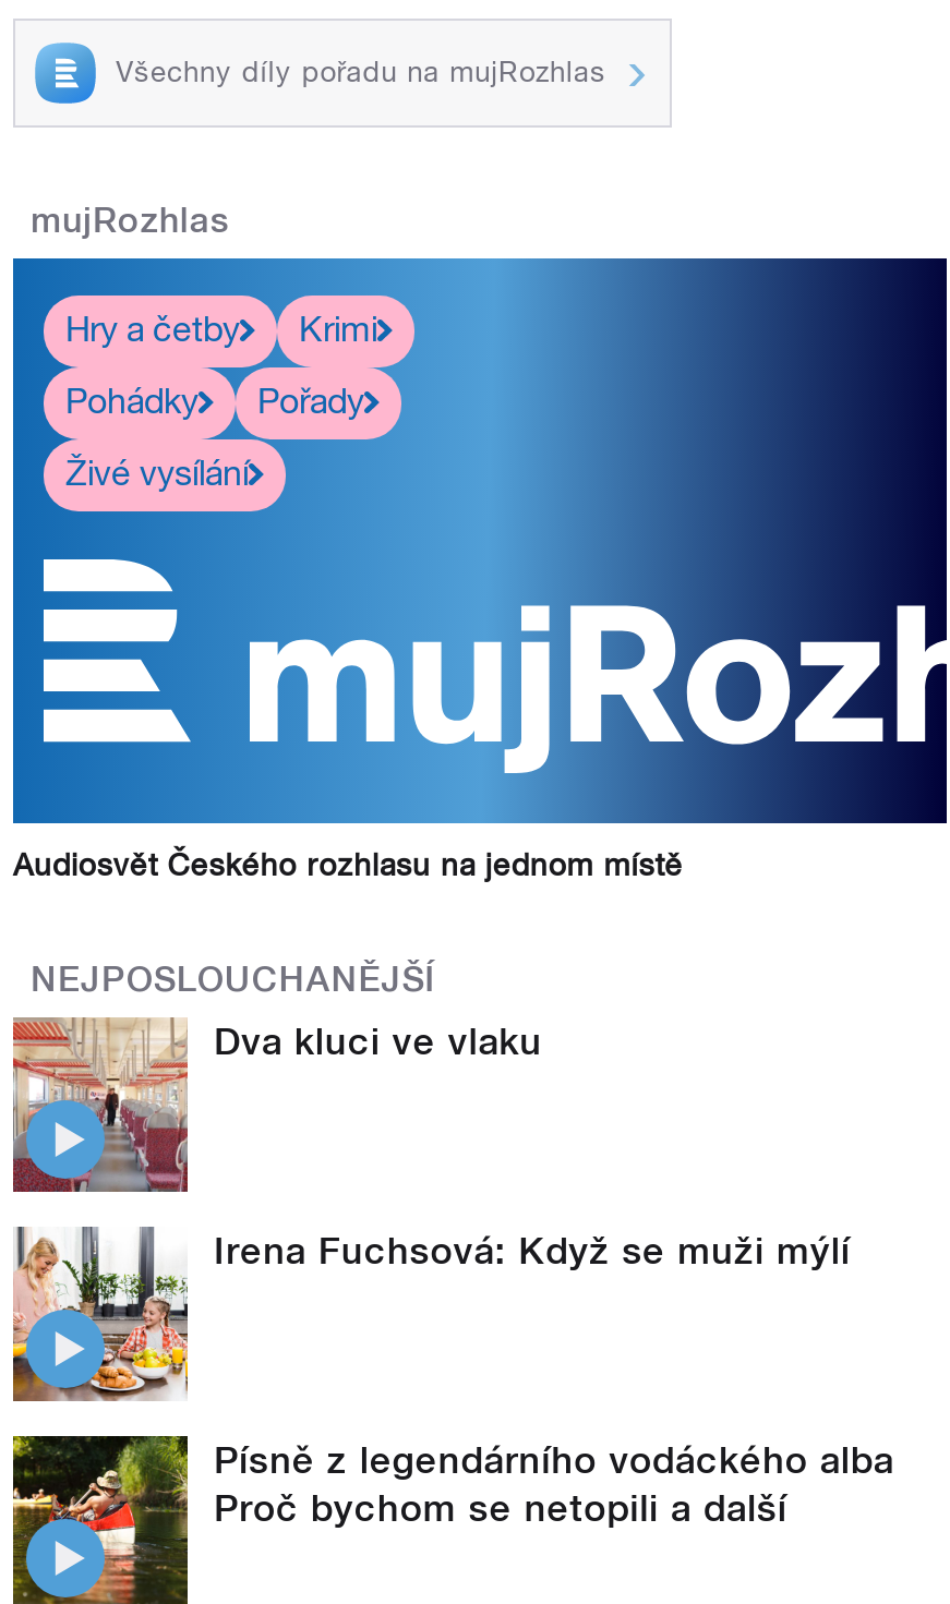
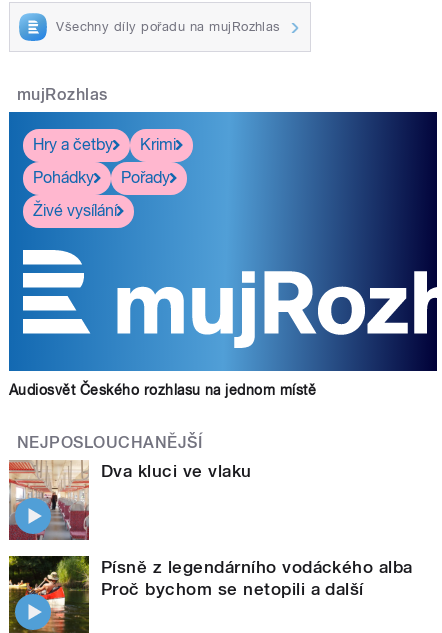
[11,1227,850,1401] [image] | Irena Fuchsová: Když se muži mýlí -> none

